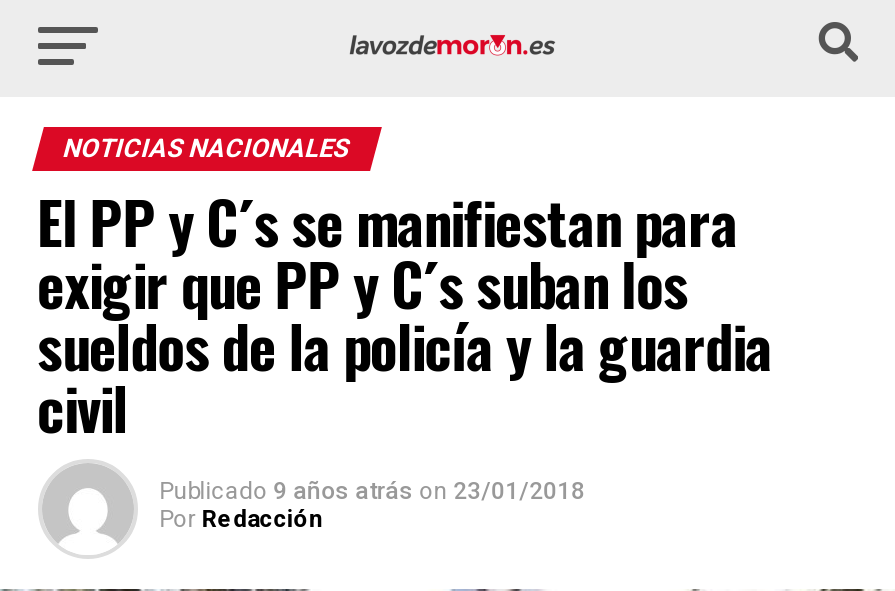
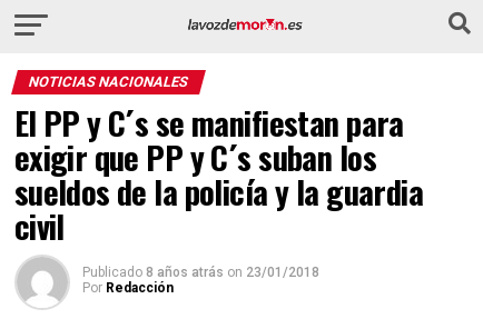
[159,477,585,505] Publicado 9 años atrás on 23/01/2018 -> [82,265,319,280] Publicado 8 años atrás on 23/01/2018

